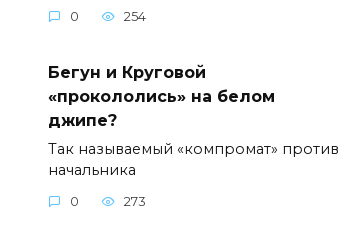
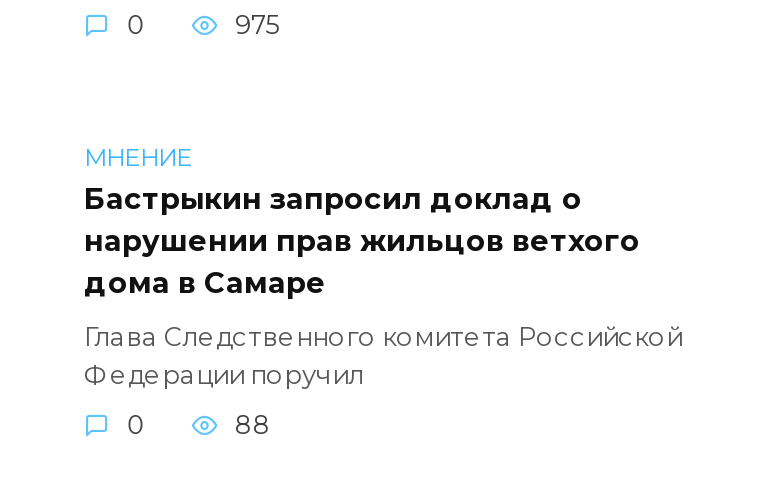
[123,9,145,24] 254 -> [235,10,279,40] 975
[48,62,275,129] Бегун и Круговой | «прокололись» на белом | джипе? -> [84,141,640,301] МНЕНИЕ | Бастрыкин запросил доклад о | нарушении прав жильцов ветхого | дома в Самаре
[48,140,339,179] Так называемый «компромат» против | начальника -> [84,321,682,389] Глава Следственного комитета Российской | Федерации поручил
[123,194,145,209] 273 -> [235,410,271,440] 88

